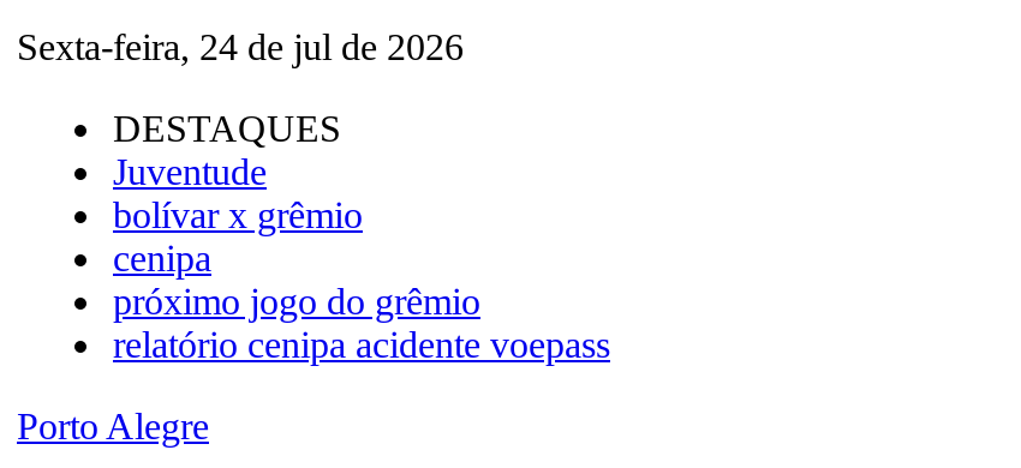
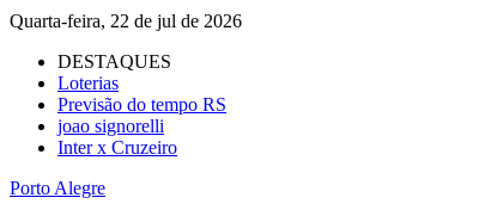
[17,26,464,67] Sexta-feira, 24 de jul de 2026 -> [10,11,242,31] Quarta-feira, 22 de jul de 2026
[113,151,610,365] Juventude | bolívar x grêmio | cenipa | próximo jogo do grêmio | relatório cenipa acidente voepass -> [57,73,226,157] Loterias | Previsão do tempo RS | joao signorelli | Inter x Cruzeiro

